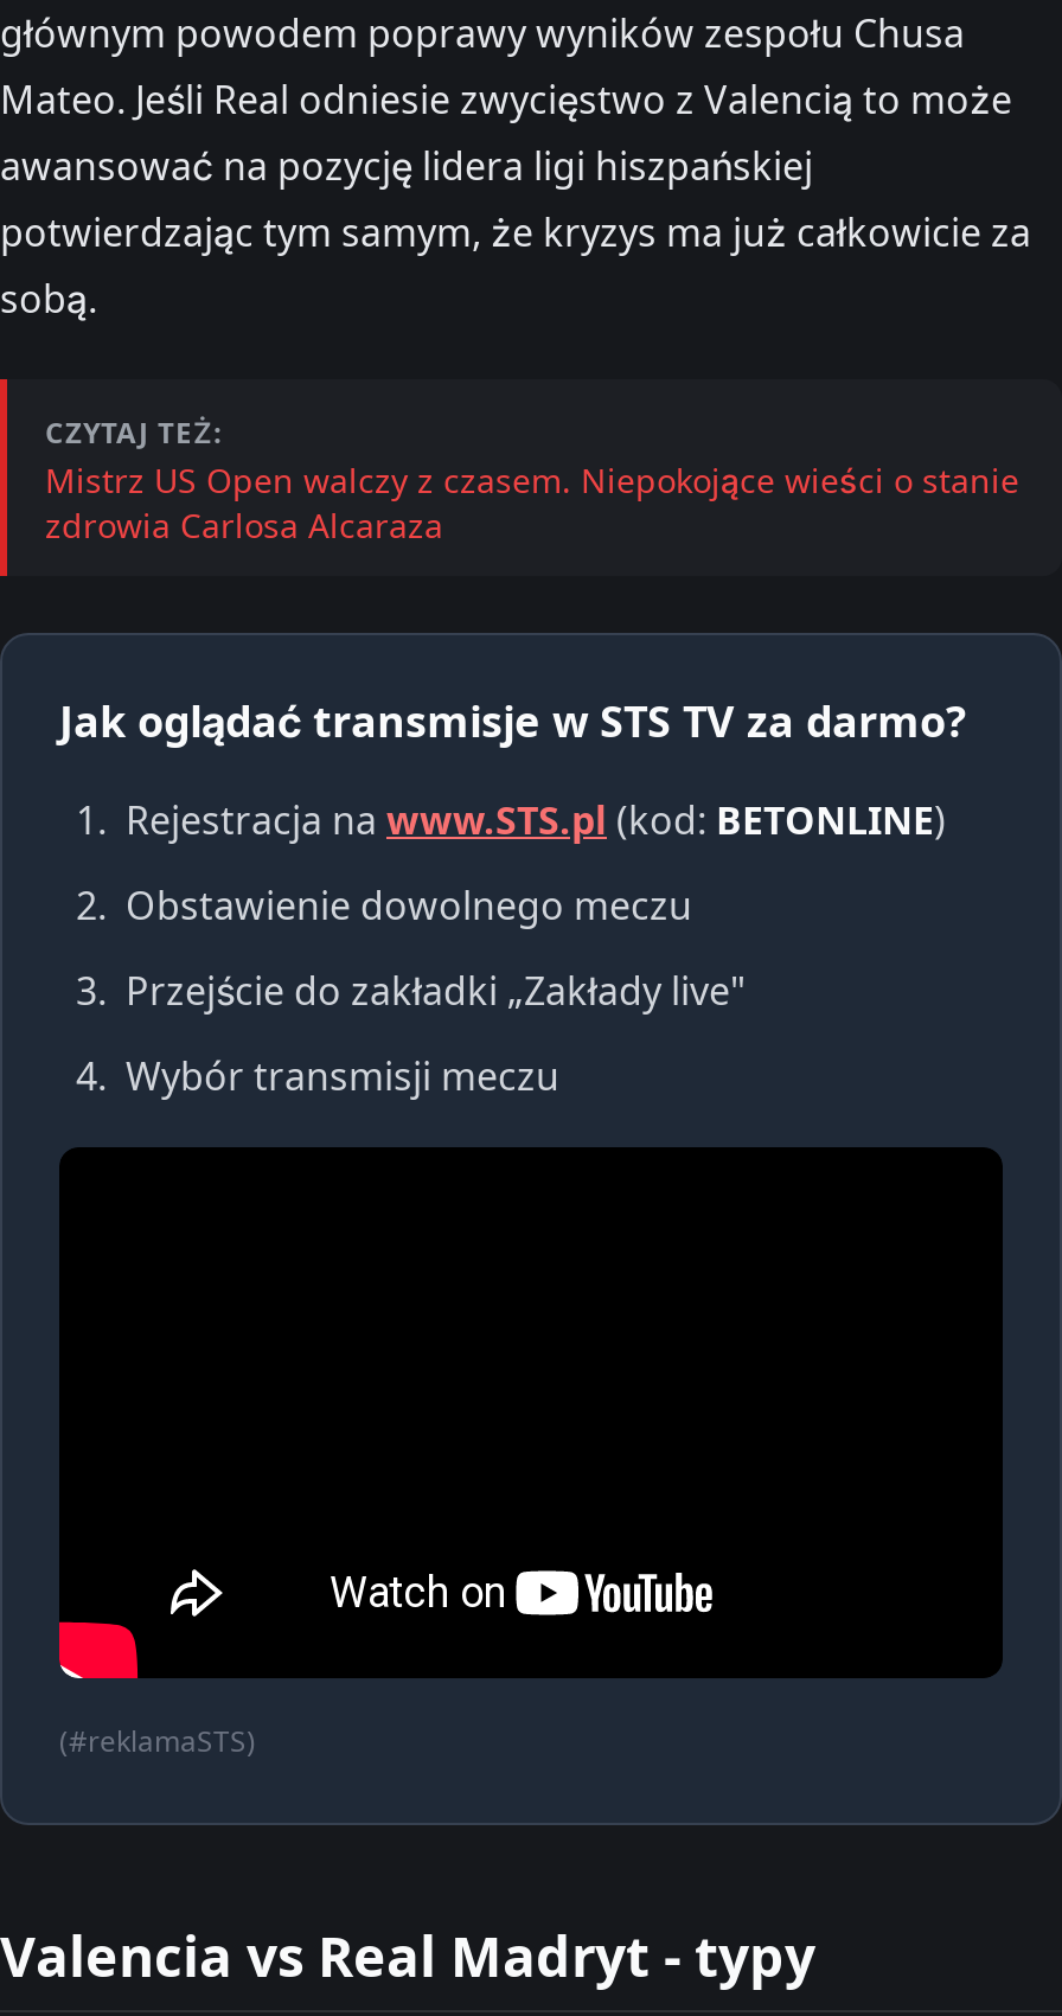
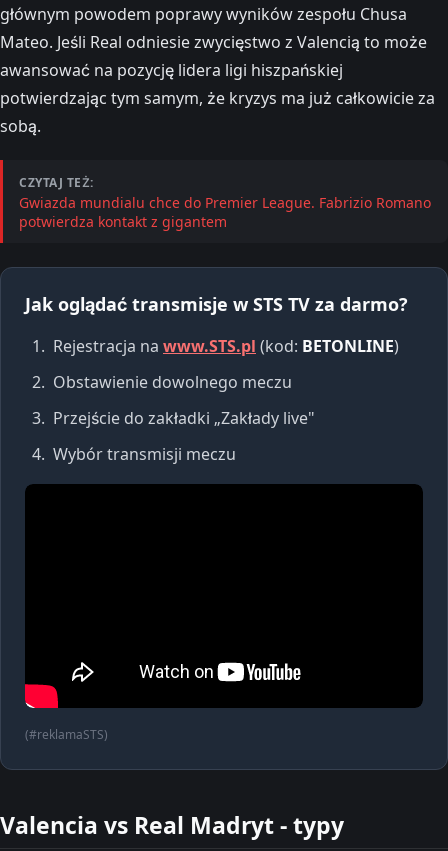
[45,457,1019,547] Mistrz US Open walczy z czasem. Niepokojące wieści o stanie | zdrowia Carlosa Alcaraza -> [19,193,431,231] Gwiazda mundialu chce do Premier League. Fabrizio Romano | potwierdza kontakt z gigantem

